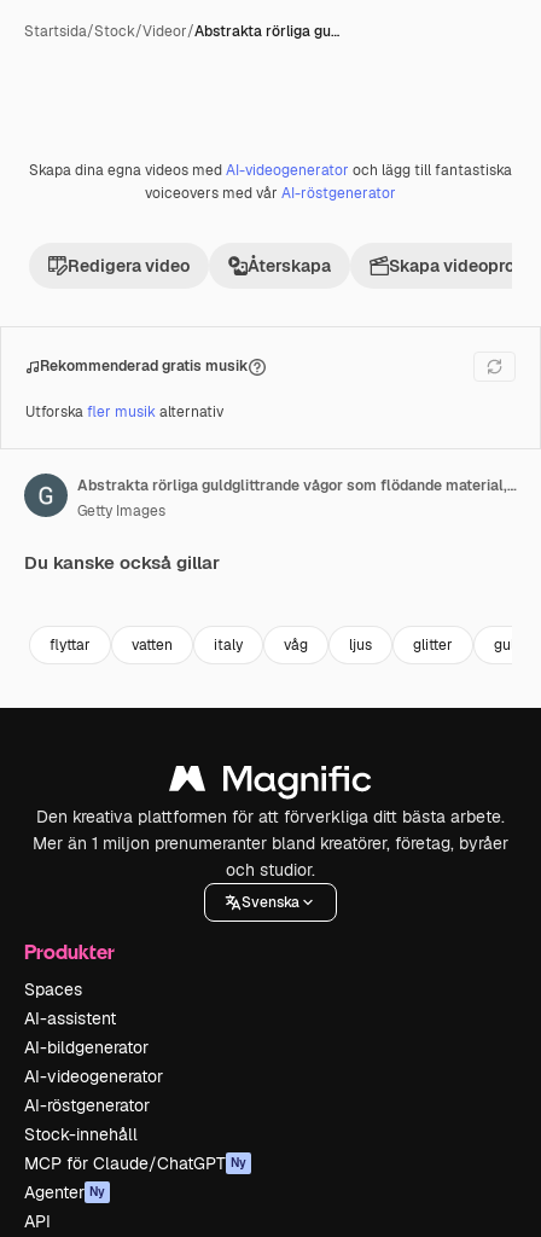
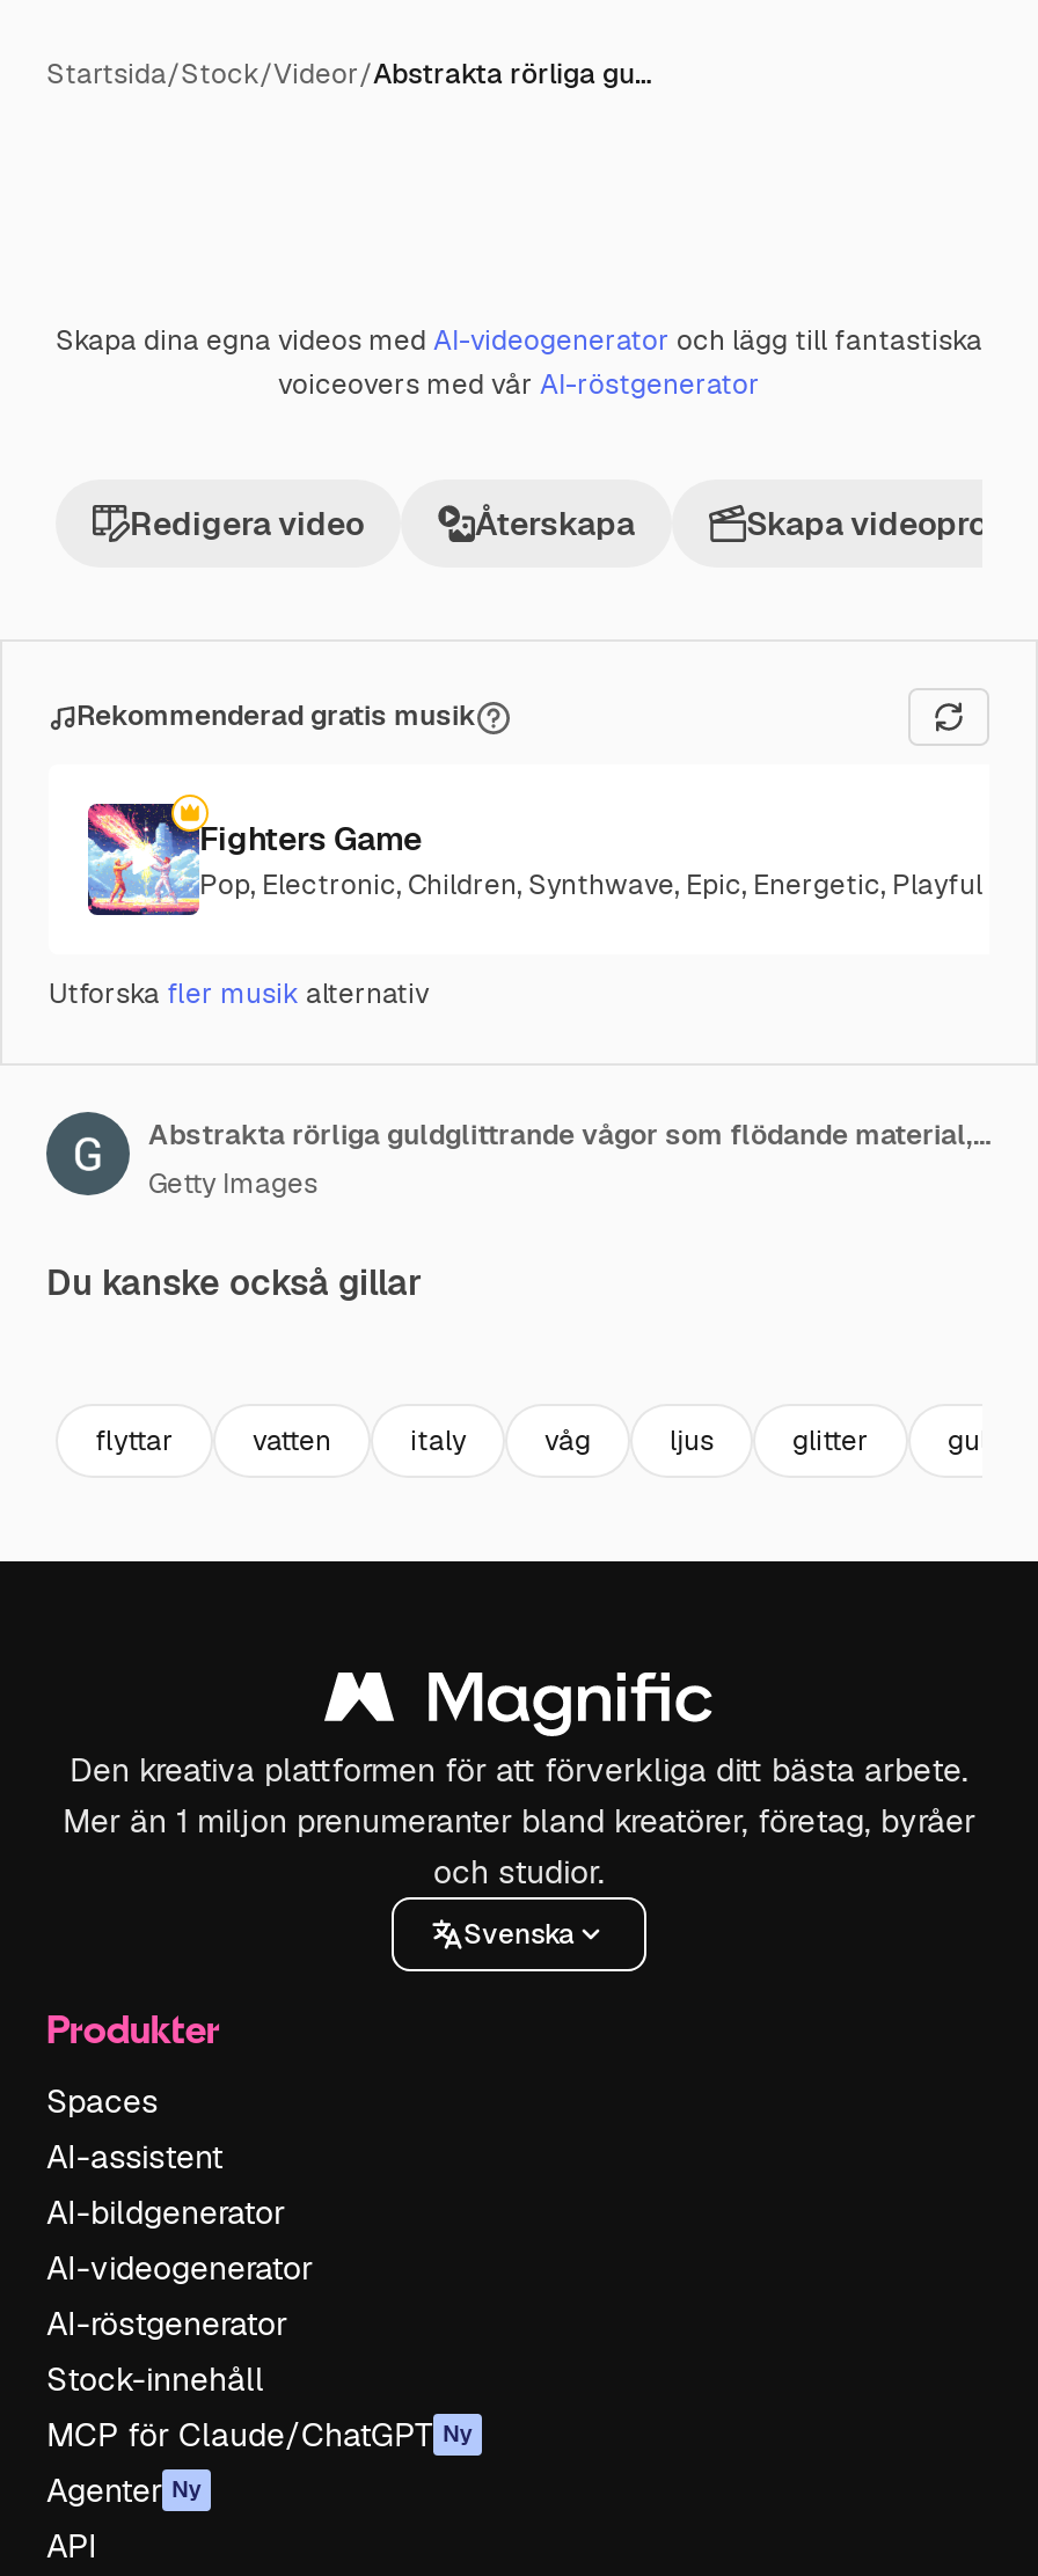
none -> [86,792,982,917] [image] | Fighters Game | Pop, Electronic, Children, Synthwave, Epic, Energetic, Playful

